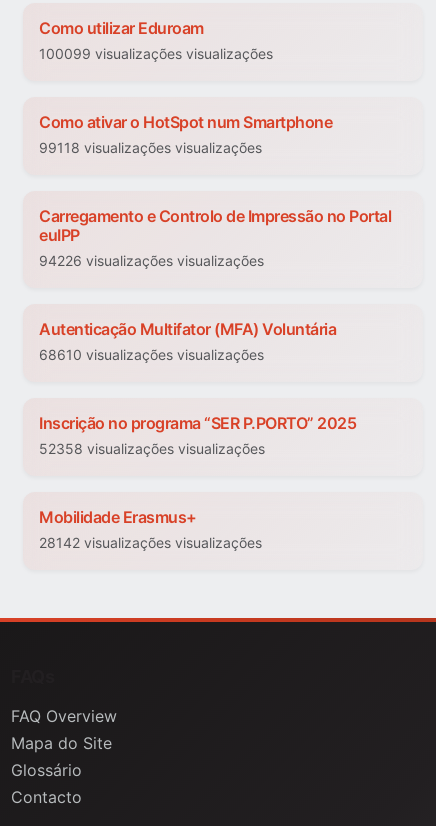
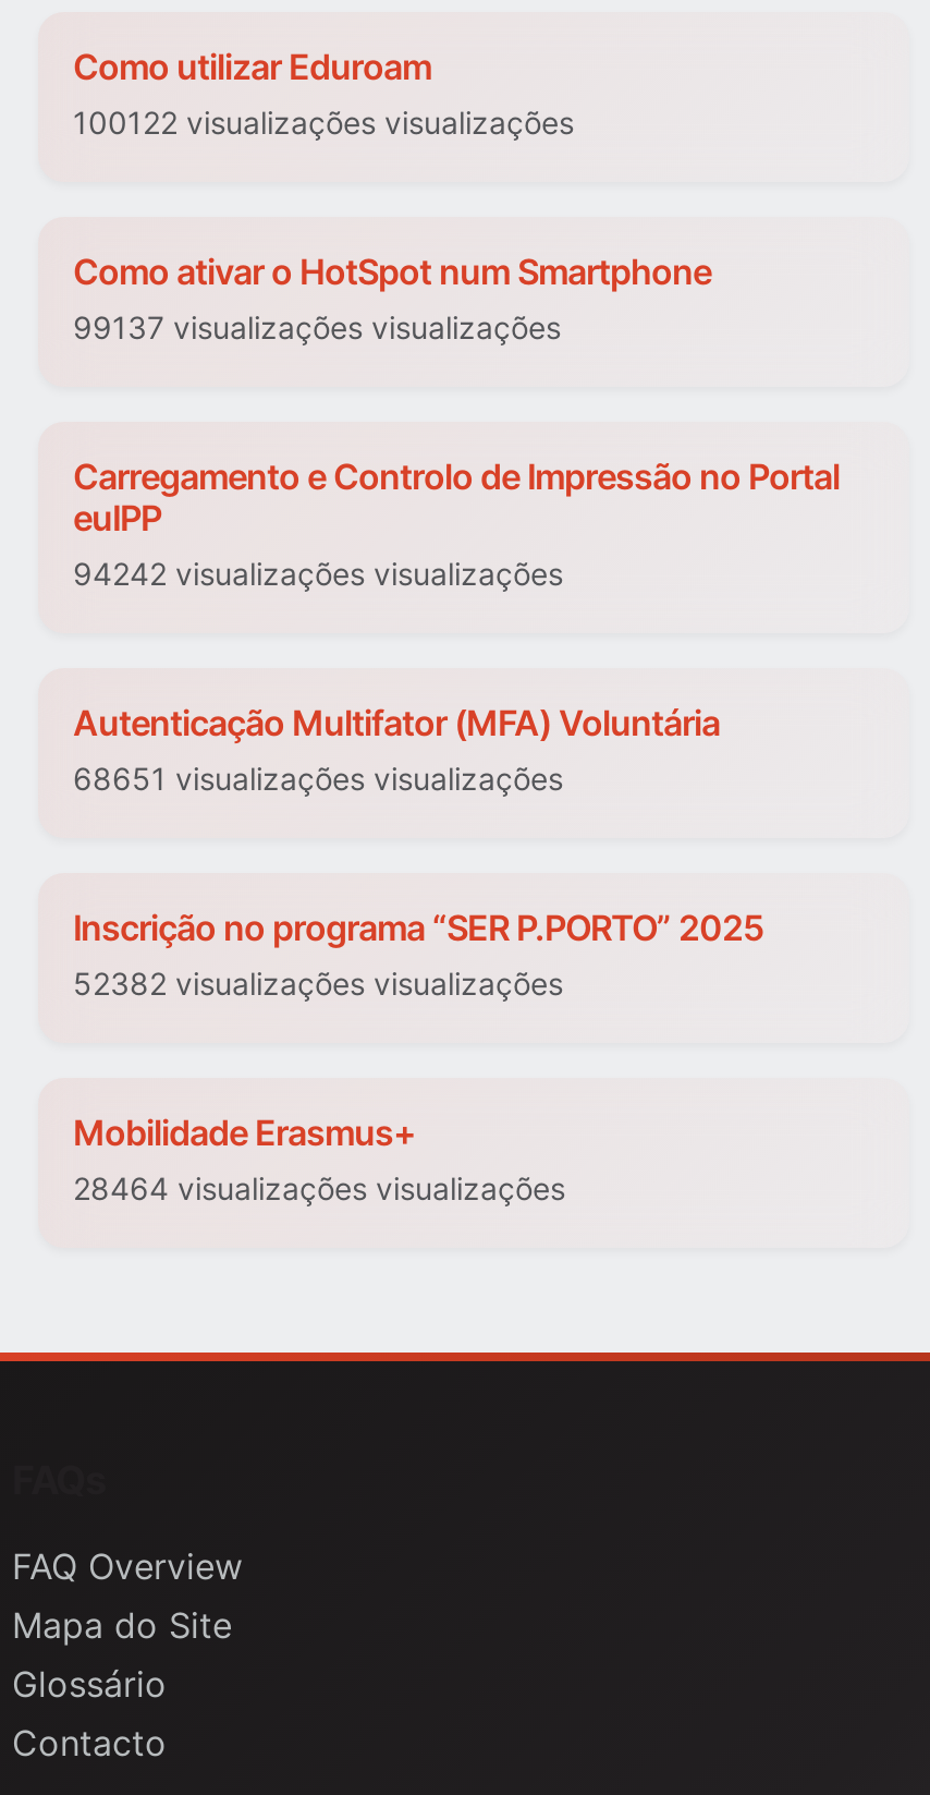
[39,45,273,62] 100099 visualizações visualizações -> [73,105,574,142] 100122 visualizações visualizações
[39,139,262,156] 99118 visualizações visualizações -> [73,310,561,347] 99137 visualizações visualizações
[39,252,264,269] 94226 visualizações visualizações -> [73,556,563,593] 94242 visualizações visualizações
[39,346,264,363] 68610 visualizações visualizações -> [73,761,563,798] 68651 visualizações visualizações
[39,440,265,457] 52358 visualizações visualizações -> [73,966,563,1003] 52382 visualizações visualizações
[39,534,262,551] 28142 visualizações visualizações -> [73,1171,565,1208] 28464 visualizações visualizações

